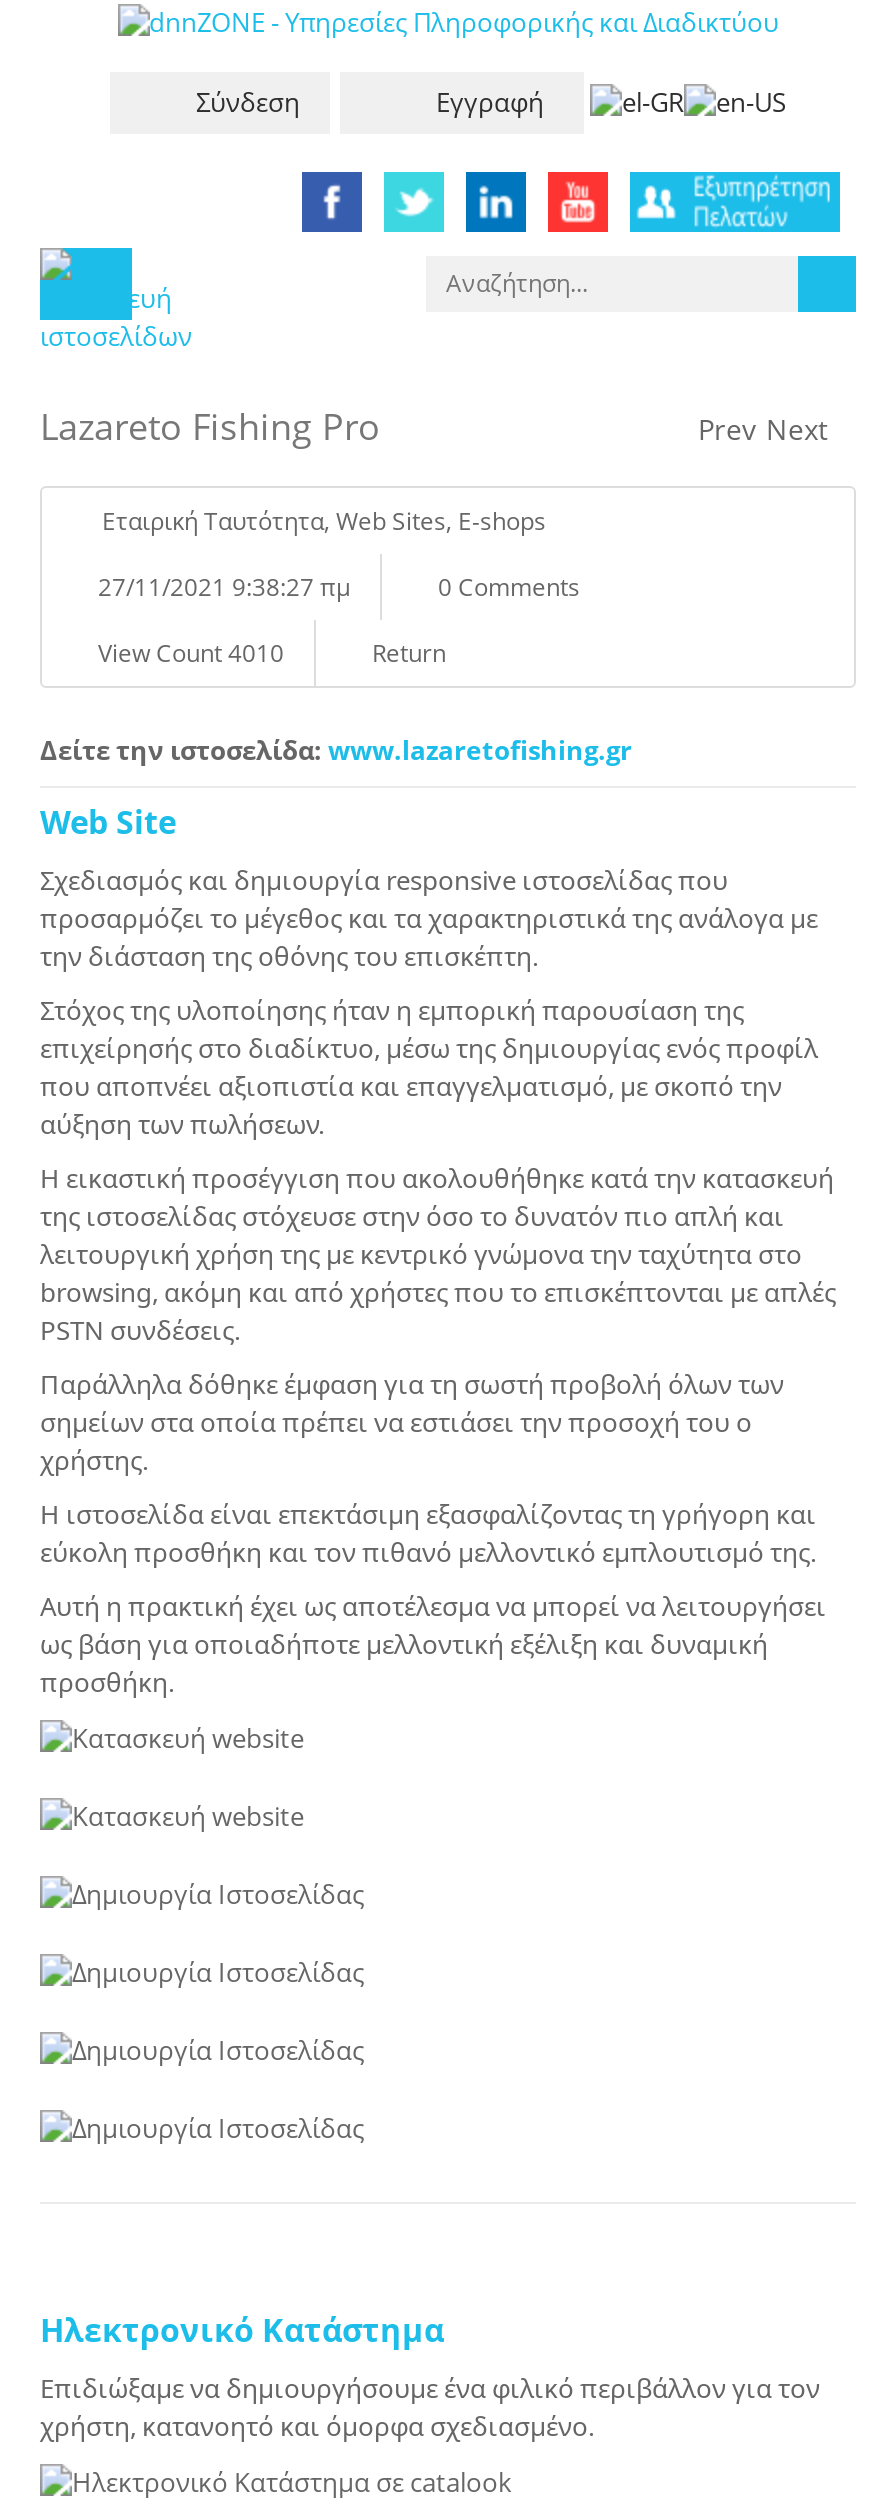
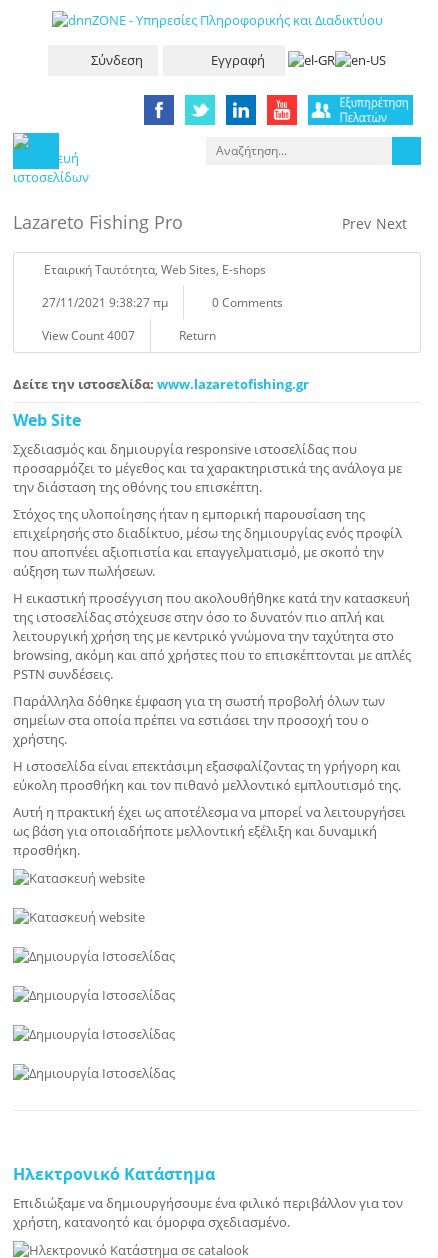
[92,636,284,670] View Count 4010 -> [39,327,135,344] View Count 4007

